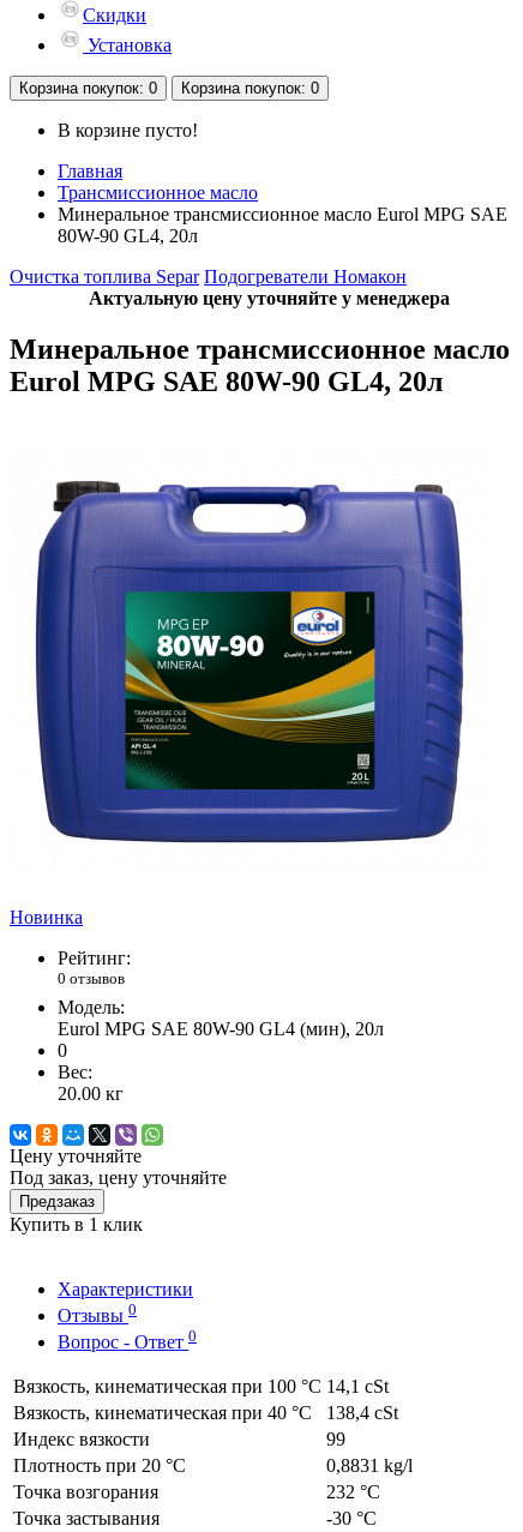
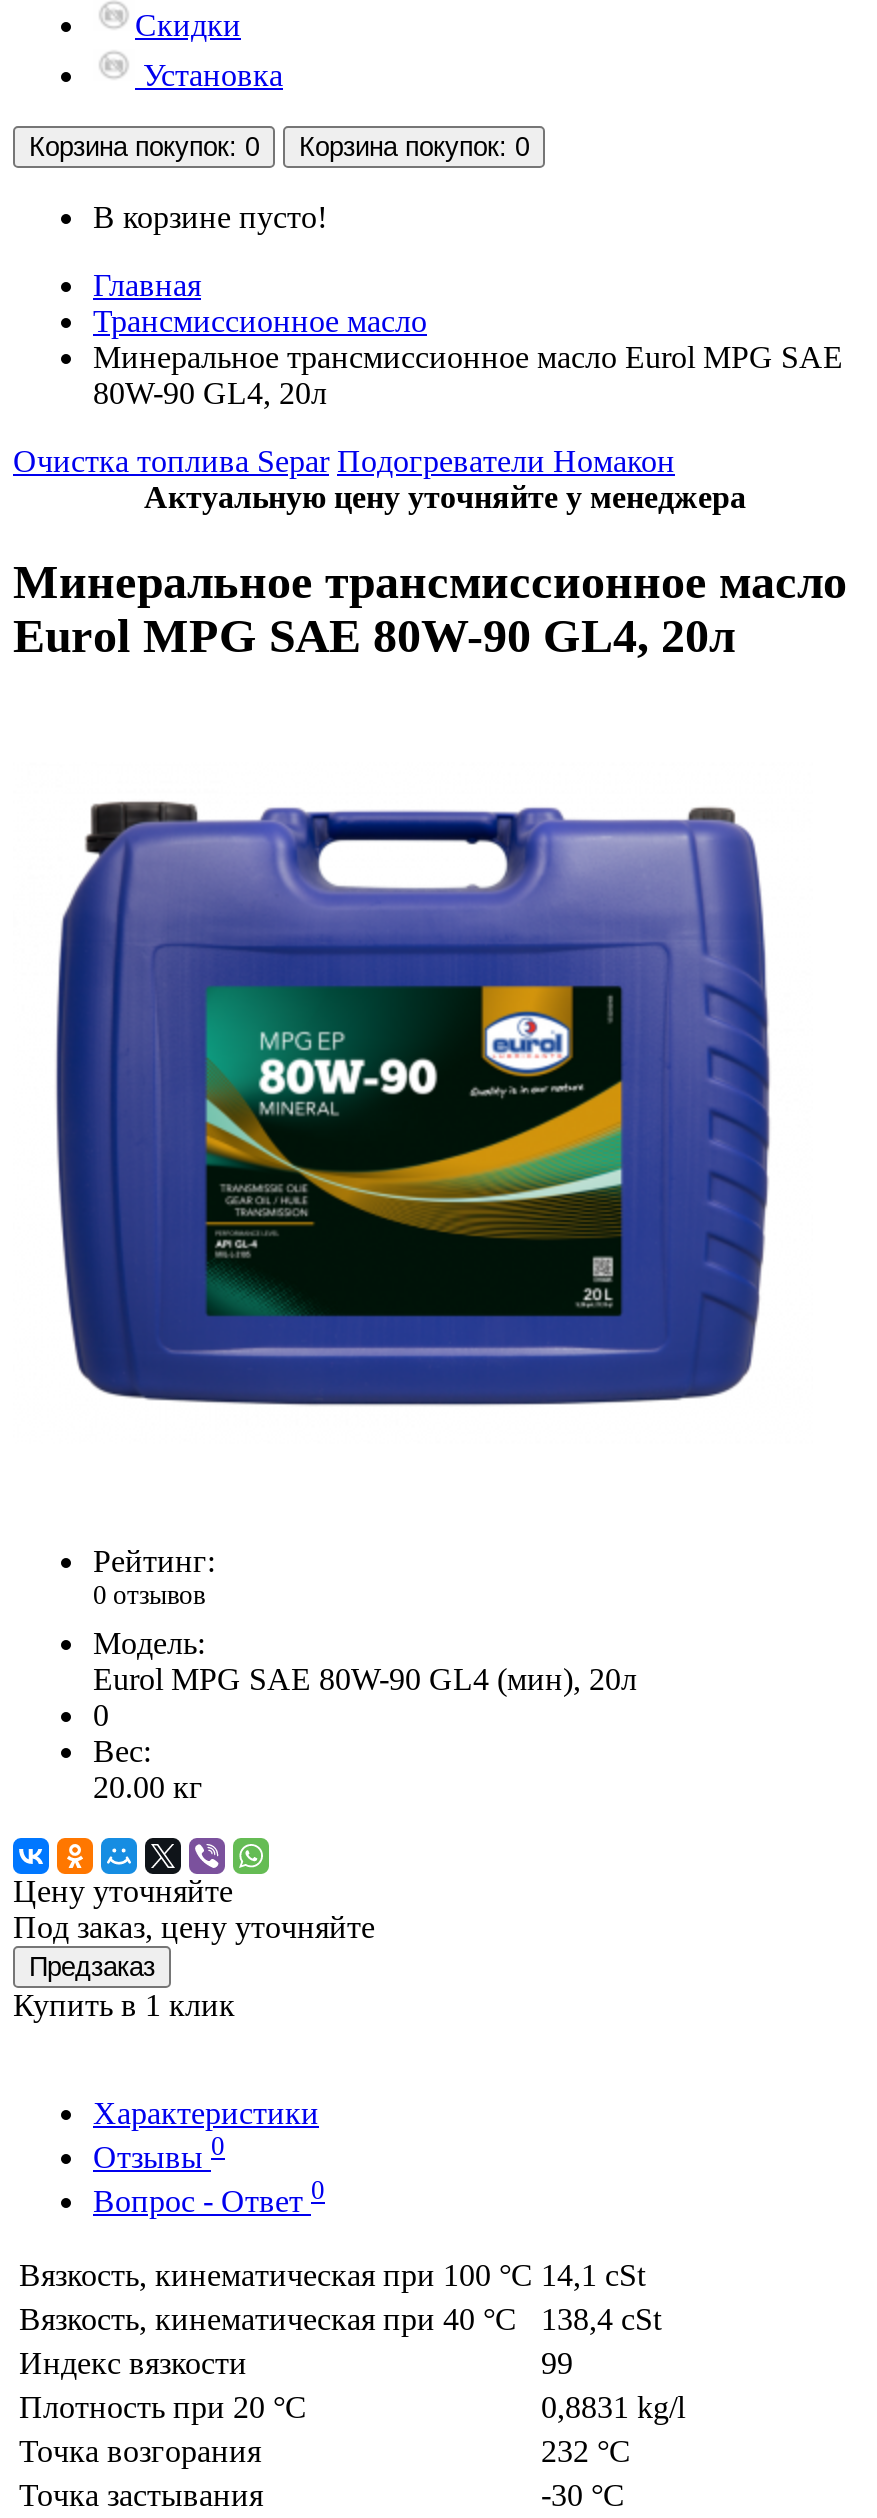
[10,907,83,928] Новинка -> none

